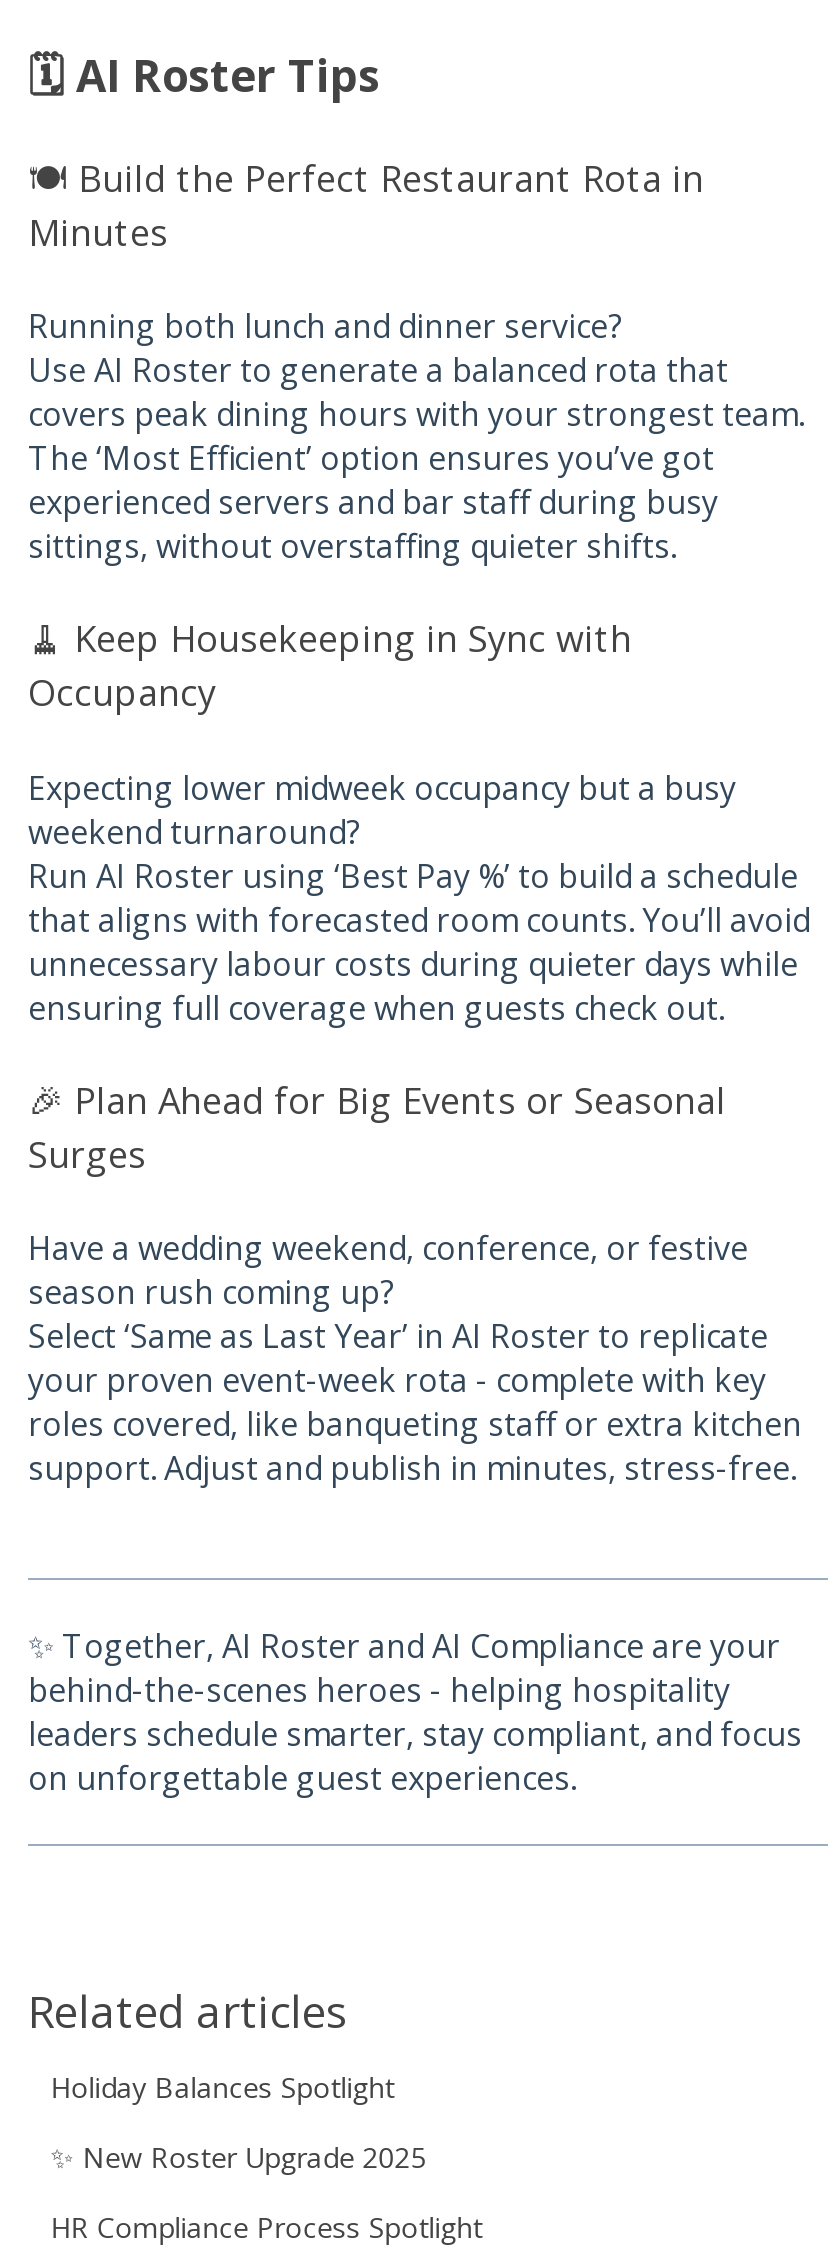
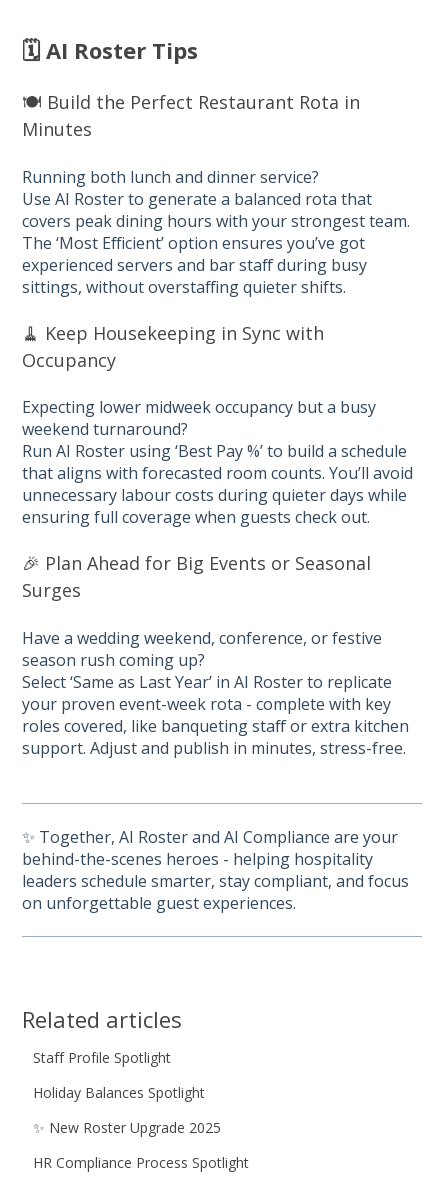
none -> [33,1048,171,1067] Staff Profile Spotlight

